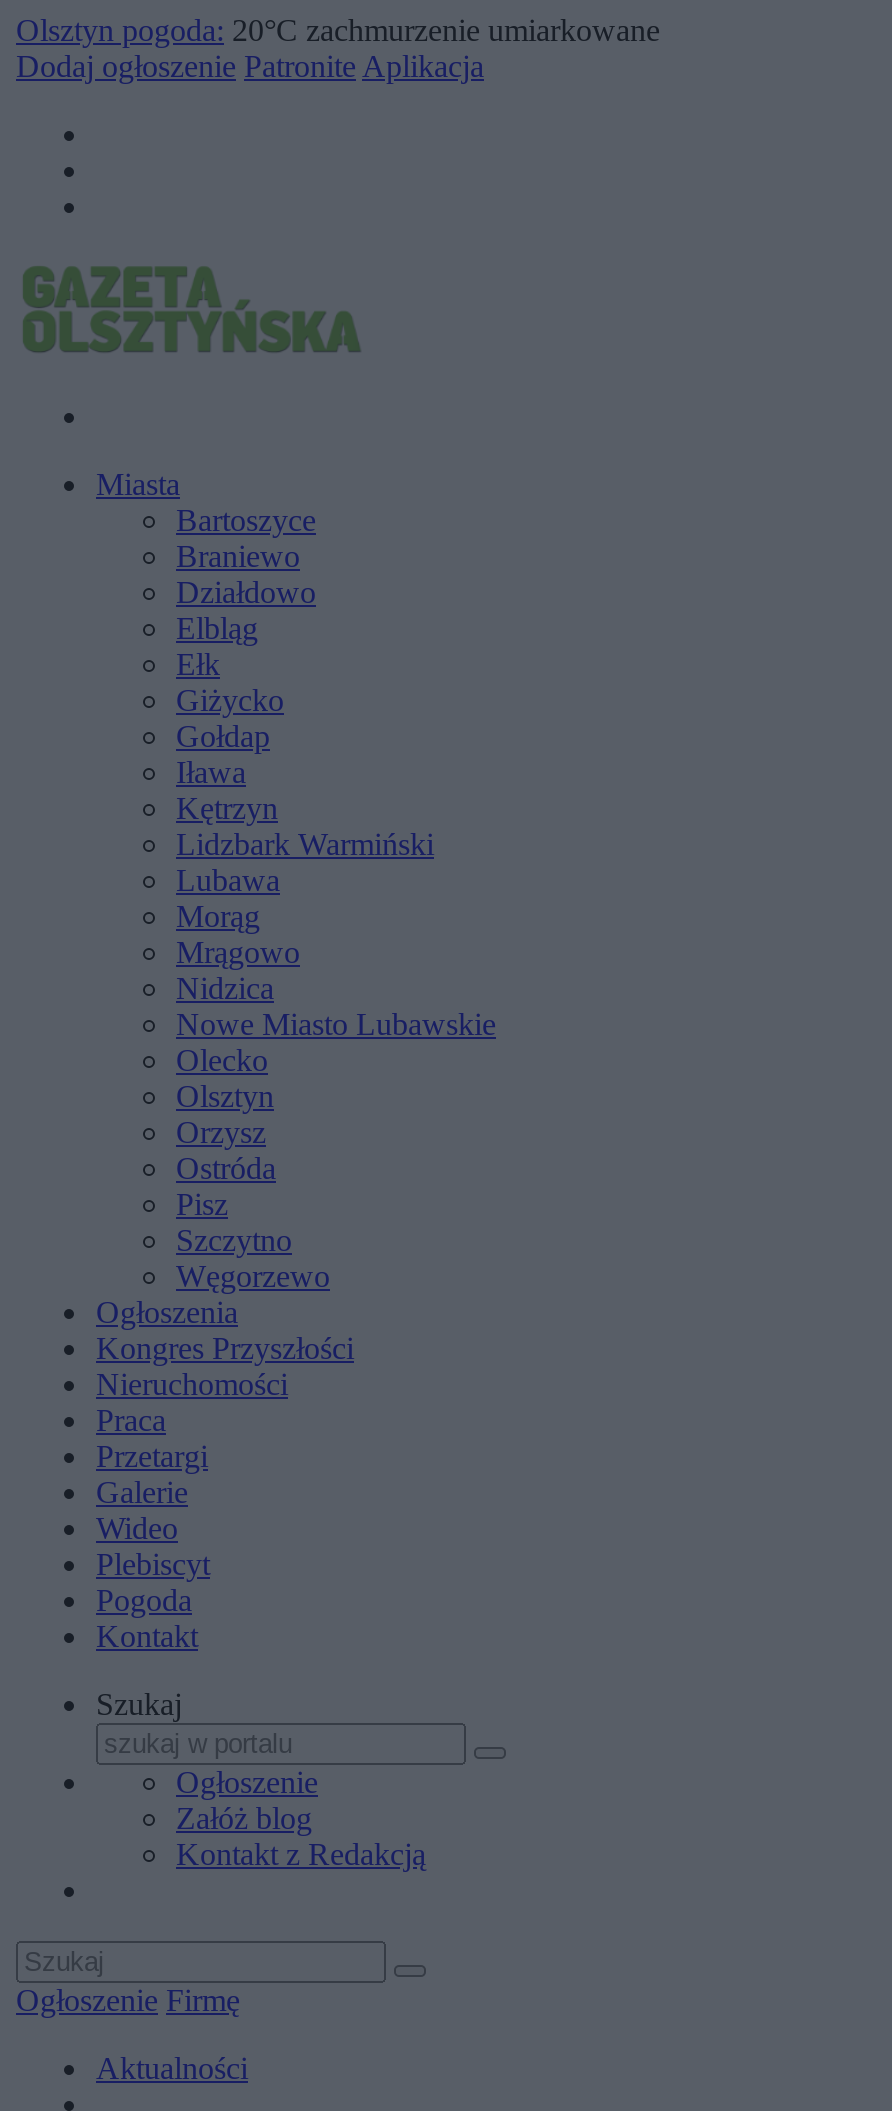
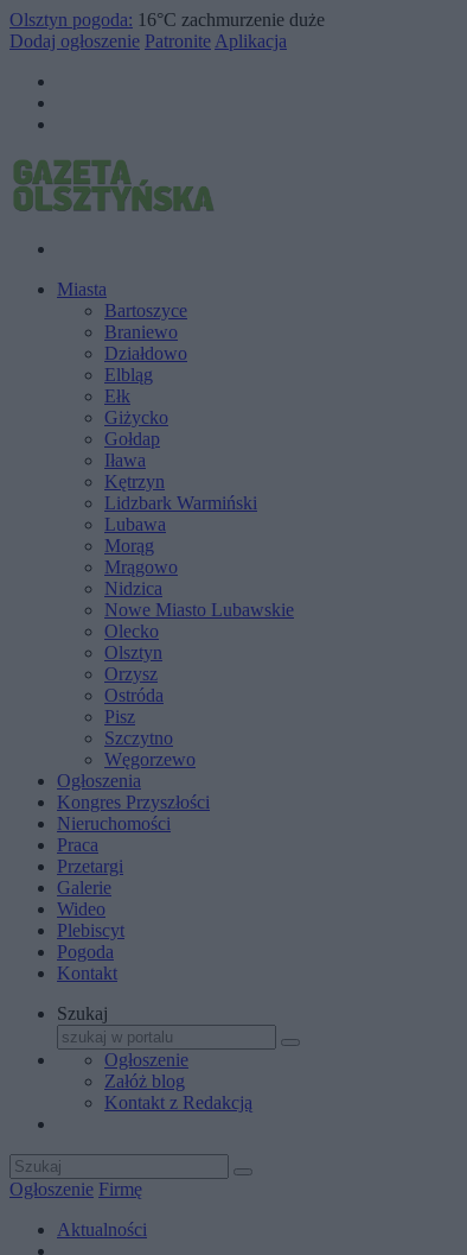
[16,13,660,47] Olsztyn pogoda: 20°C zachmurzenie umiarkowane -> [9,9,325,30] Olsztyn pogoda: 16°C zachmurzenie duże

